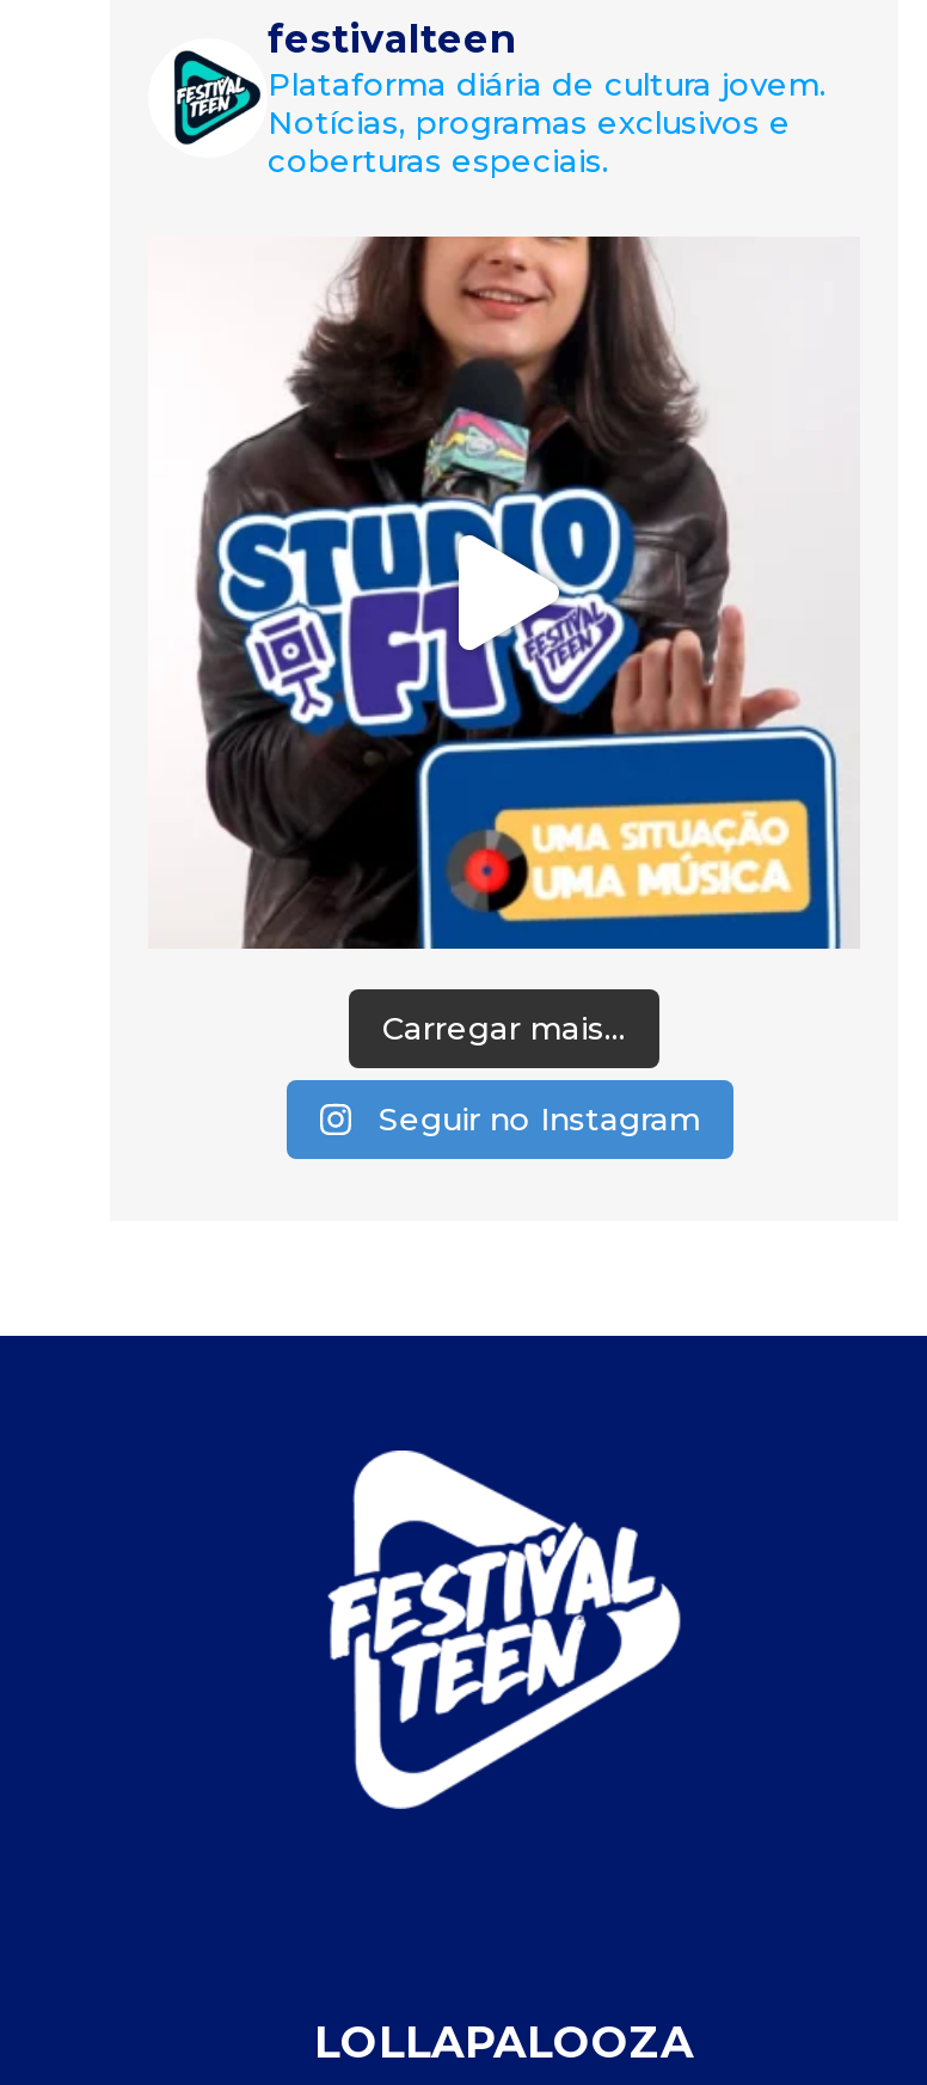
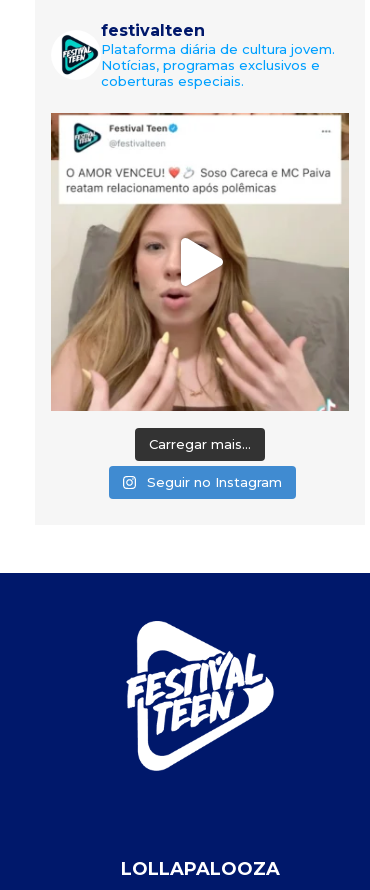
[148,233,860,952] [image] -> [50,112,350,412] [image]

